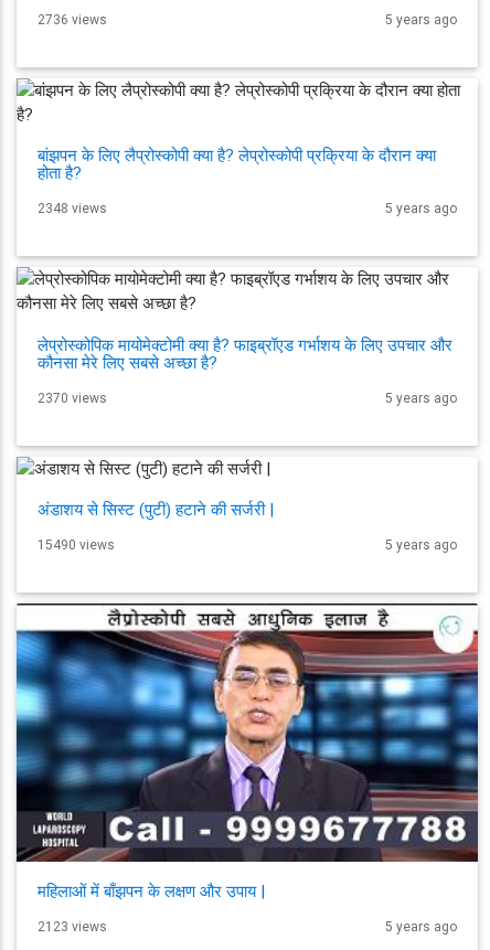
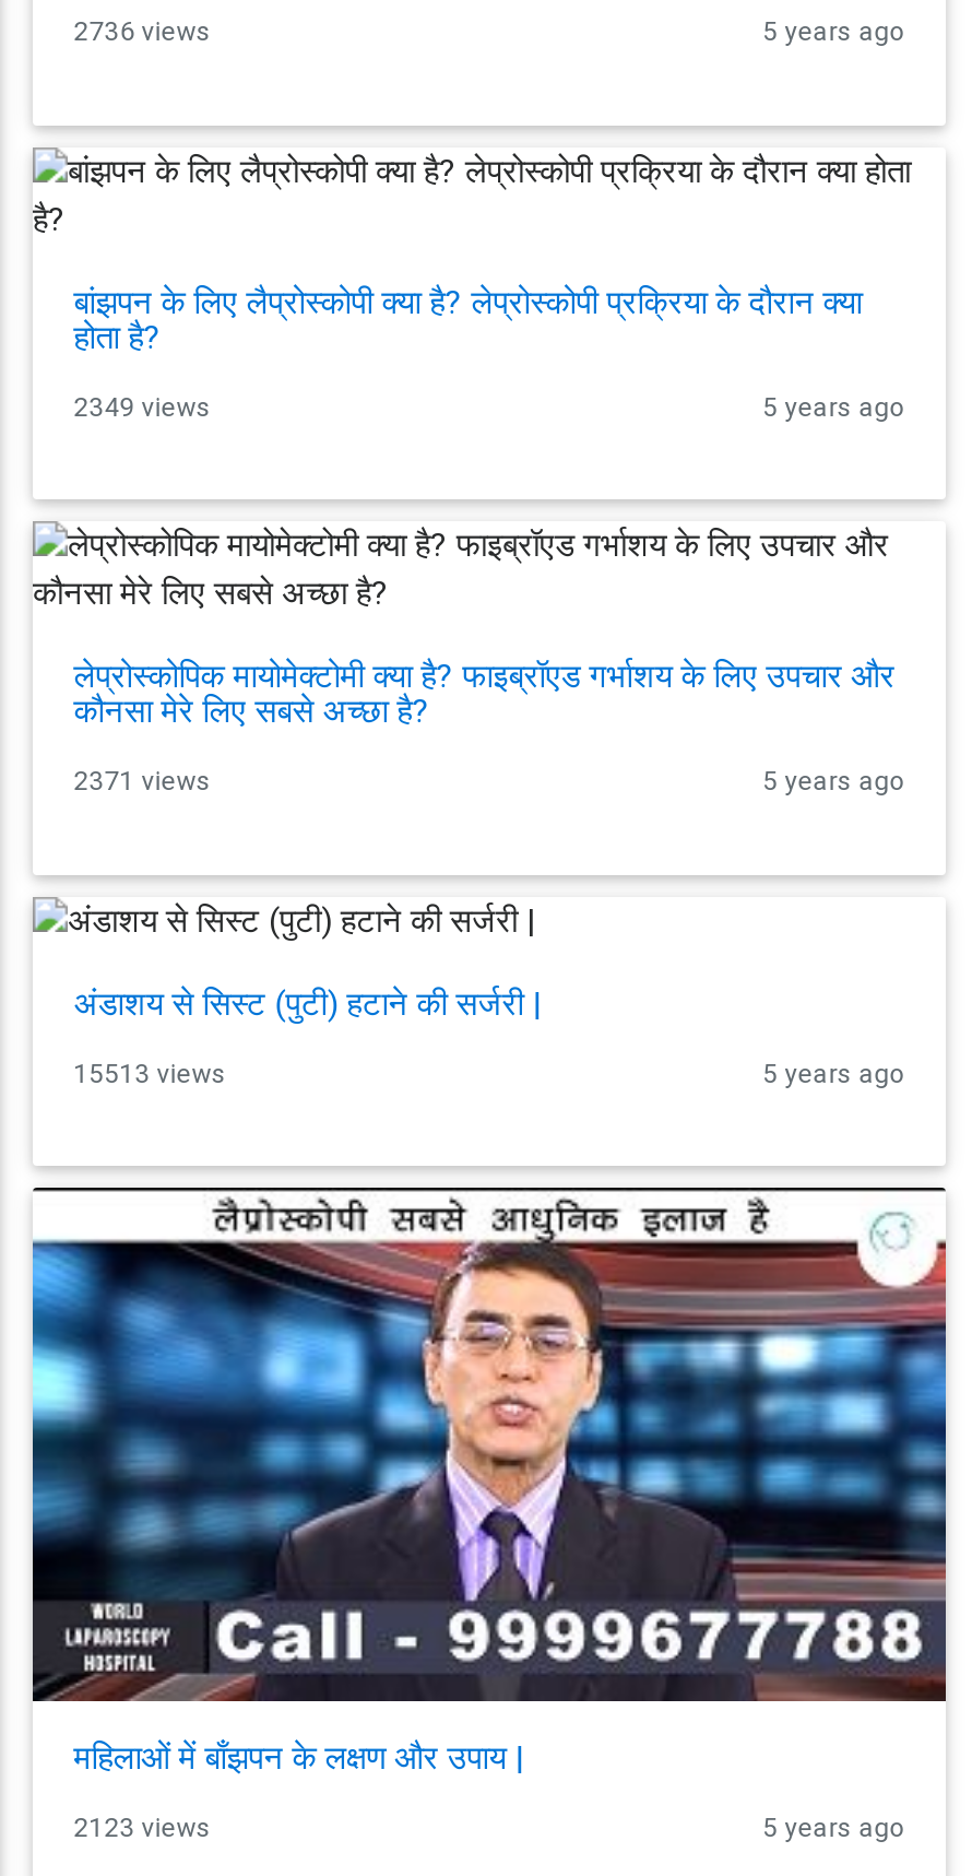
[37,200,107,217] 2348 views -> [74,390,211,423] 2349 views
[37,389,107,406] 2370 views -> [74,765,211,797] 2371 views
[37,537,115,553] 15490 views -> [74,1056,227,1089] 15513 views

